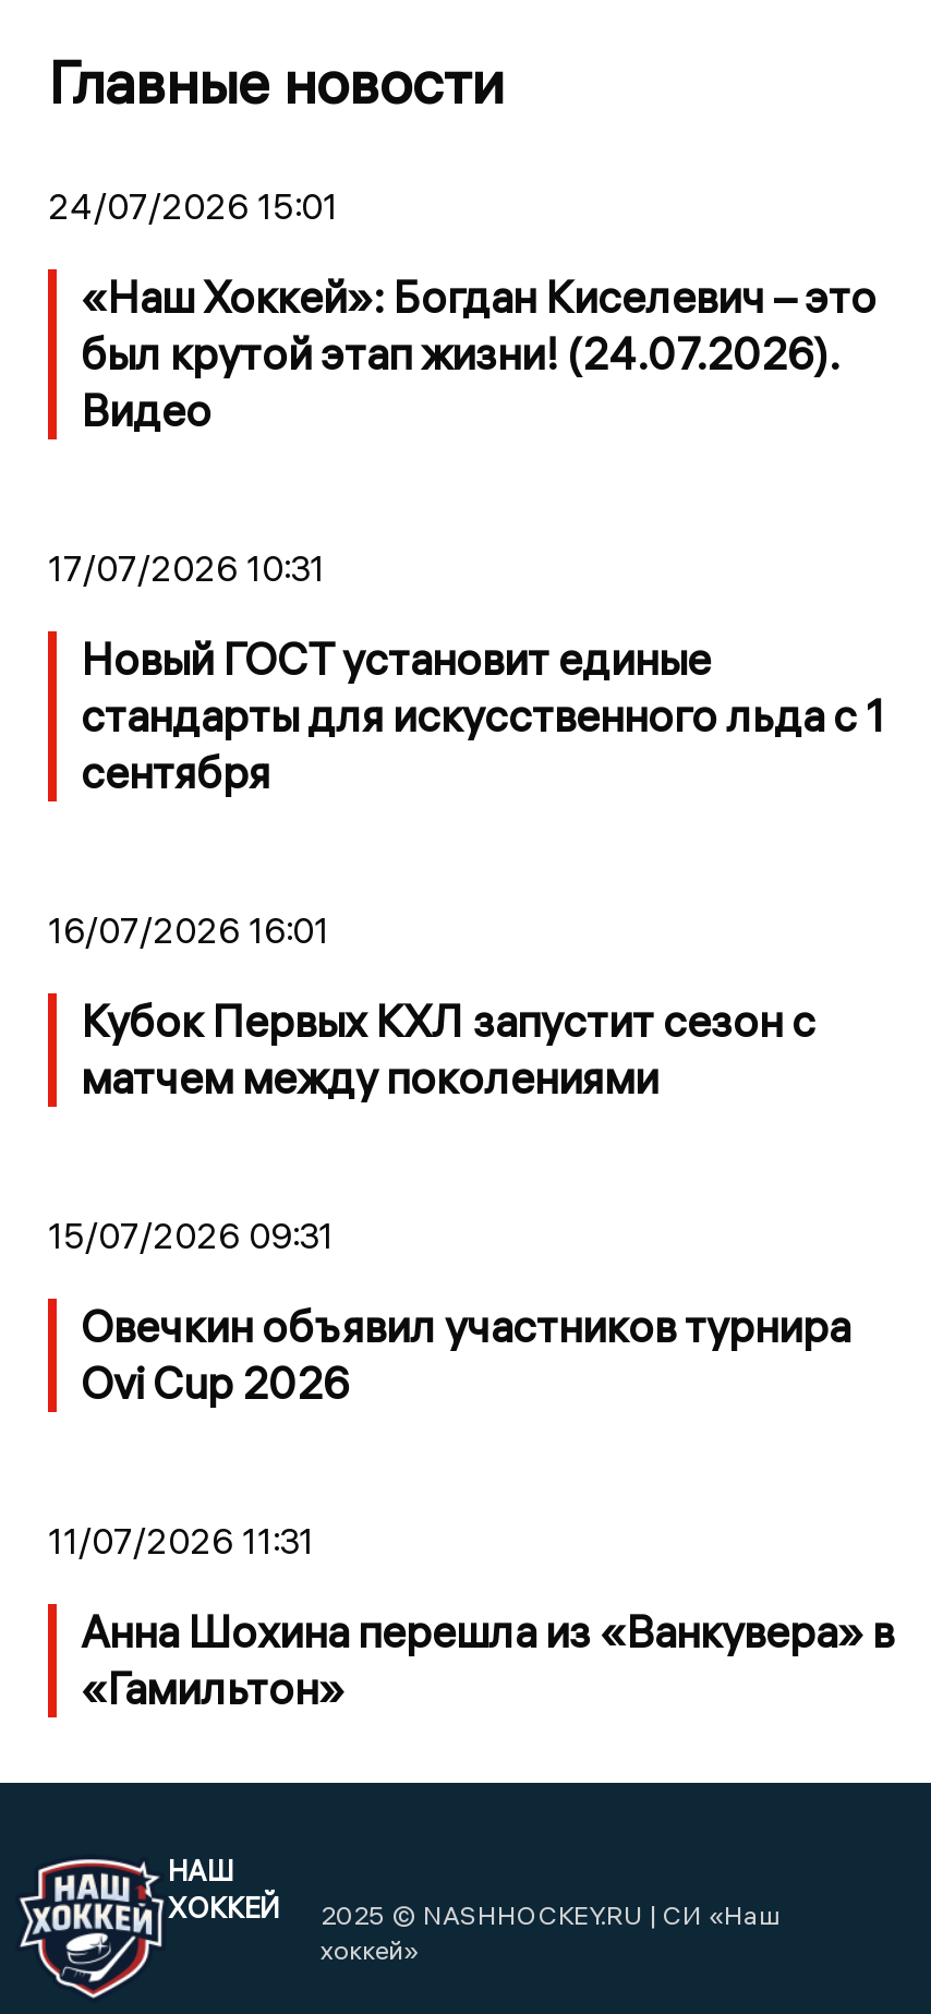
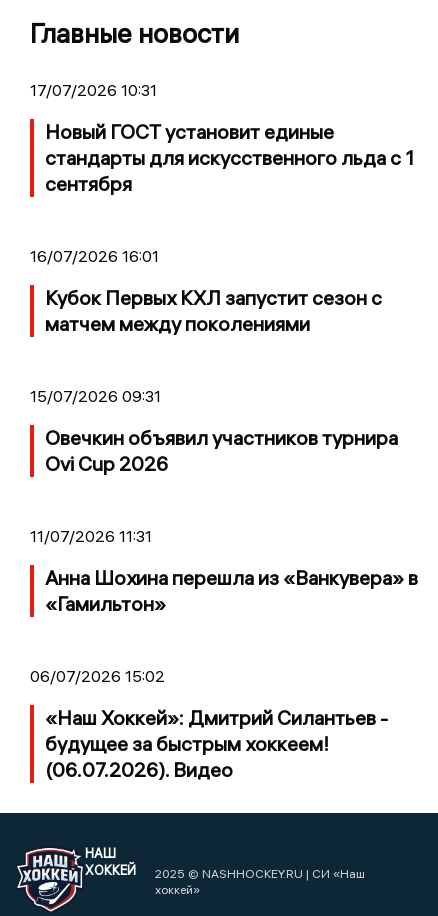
[48,184,876,437] 24/07/2026 15:01 | «Наш Хоккей»: Богдан Киселевич – это | был крутой этап жизни! (24.07.2026). | Видео -> none
moved [48,547,894,1715] -> [30,80,418,616]: 17/07/2026 10:31 | Новый ГОСТ установит единые | стандарты для искусственного льда с 1 | ... | Анна Шохина перешла из «Ванкувера» в | «Гамильтон»
none -> [30,666,388,782] 06/07/2026 15:02 | «Наш Хоккей»: Дмитрий Силантьев - | будущее за быстрым хоккеем! | (06.07.2026). Видео

